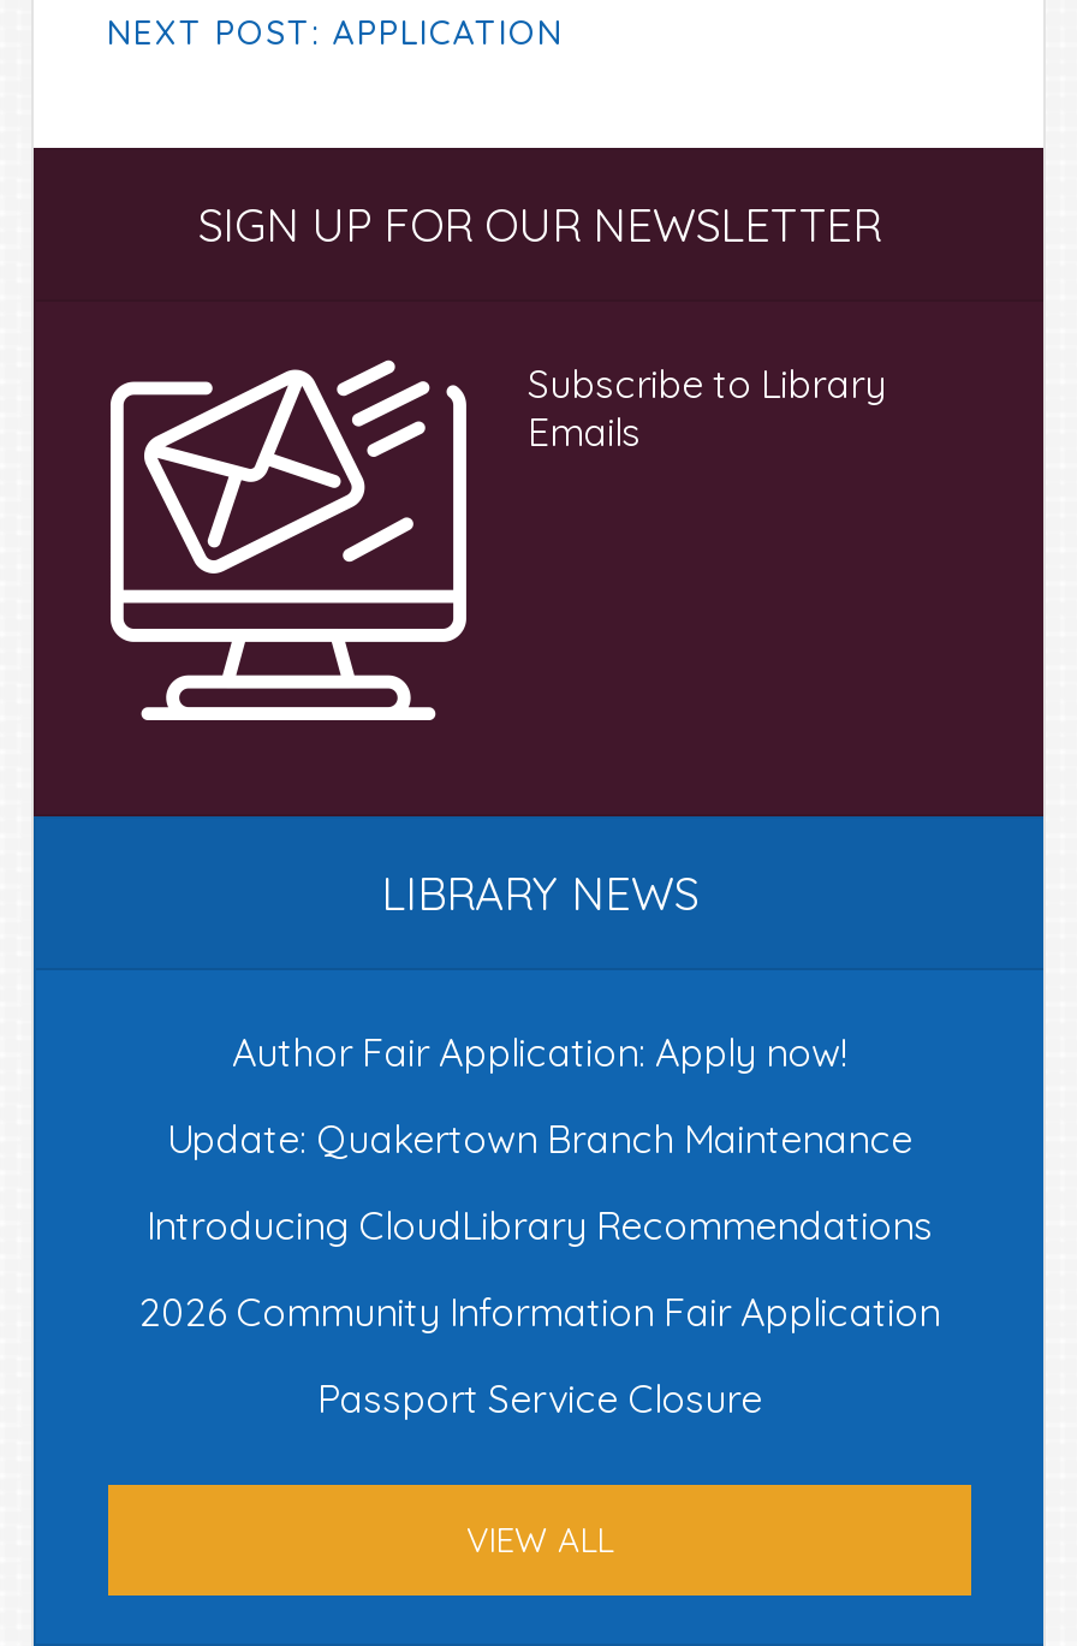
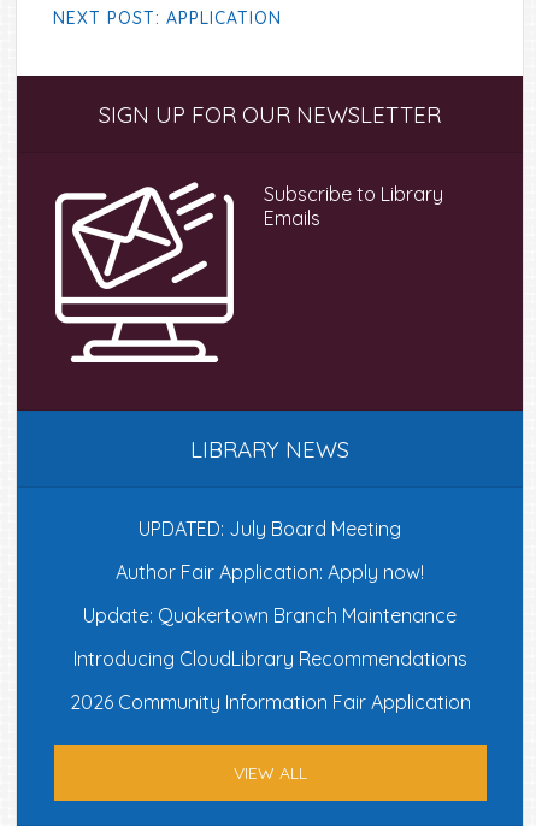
none -> [139,517,402,541] UPDATED: July Board Meeting
moved [139,1028,940,1336] -> [70,560,471,714]: Author Fair Application: Apply now! | Update: Quakertown Branch Maintenance | Introducing CloudLibrary Recommendations | 2026 Community Information Fair Application
[317,1374,762,1422] Passport Service Closure -> none

